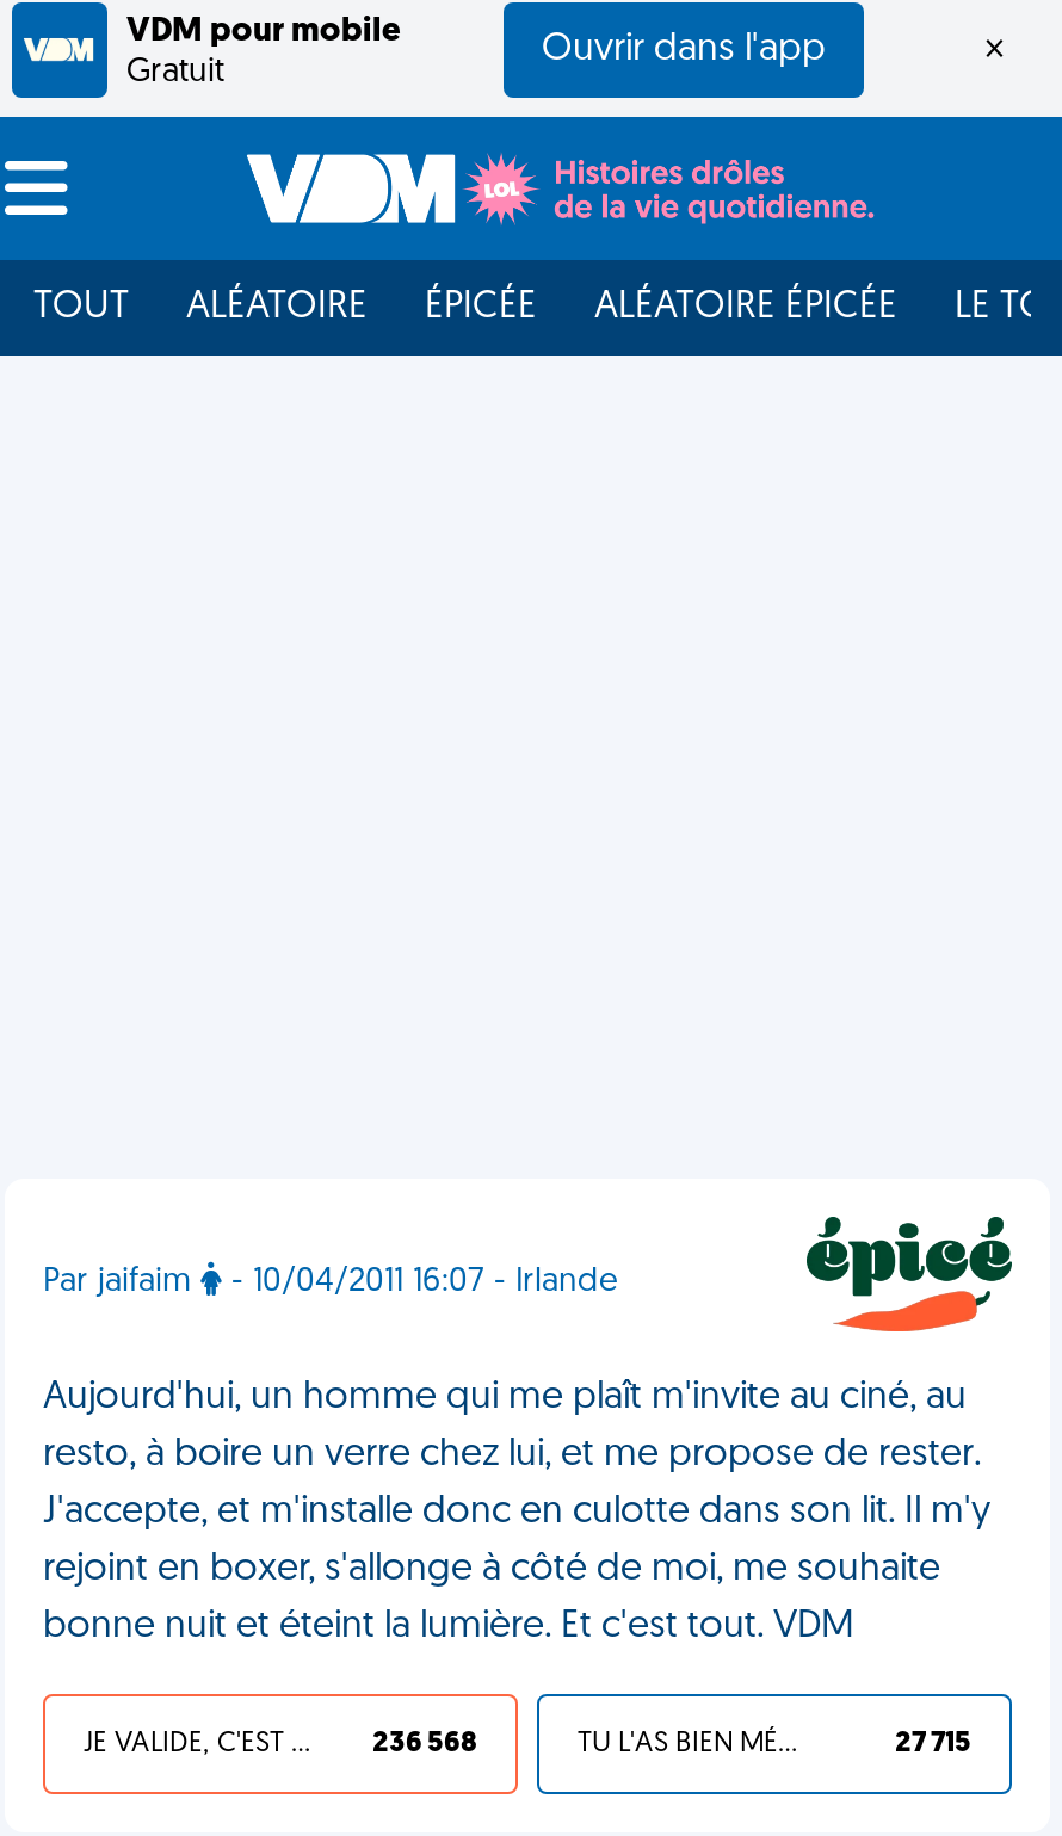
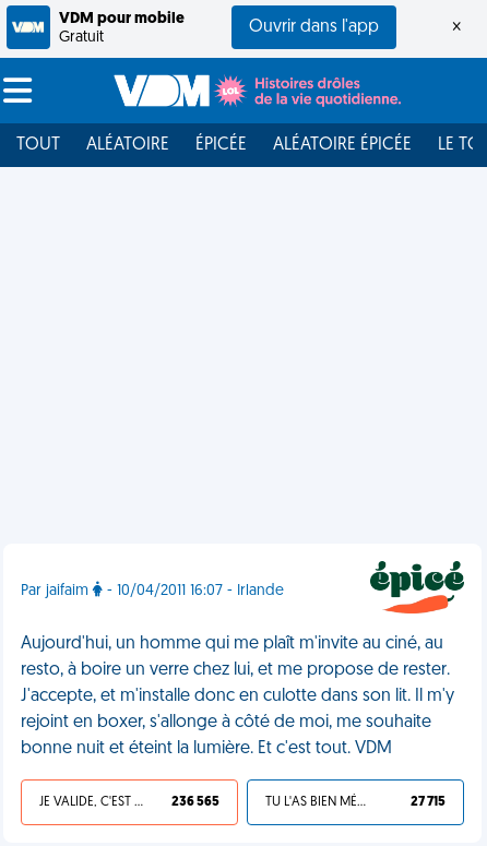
[372,1730,477,1758] 236 568 -> [171,796,219,809] 236 565

